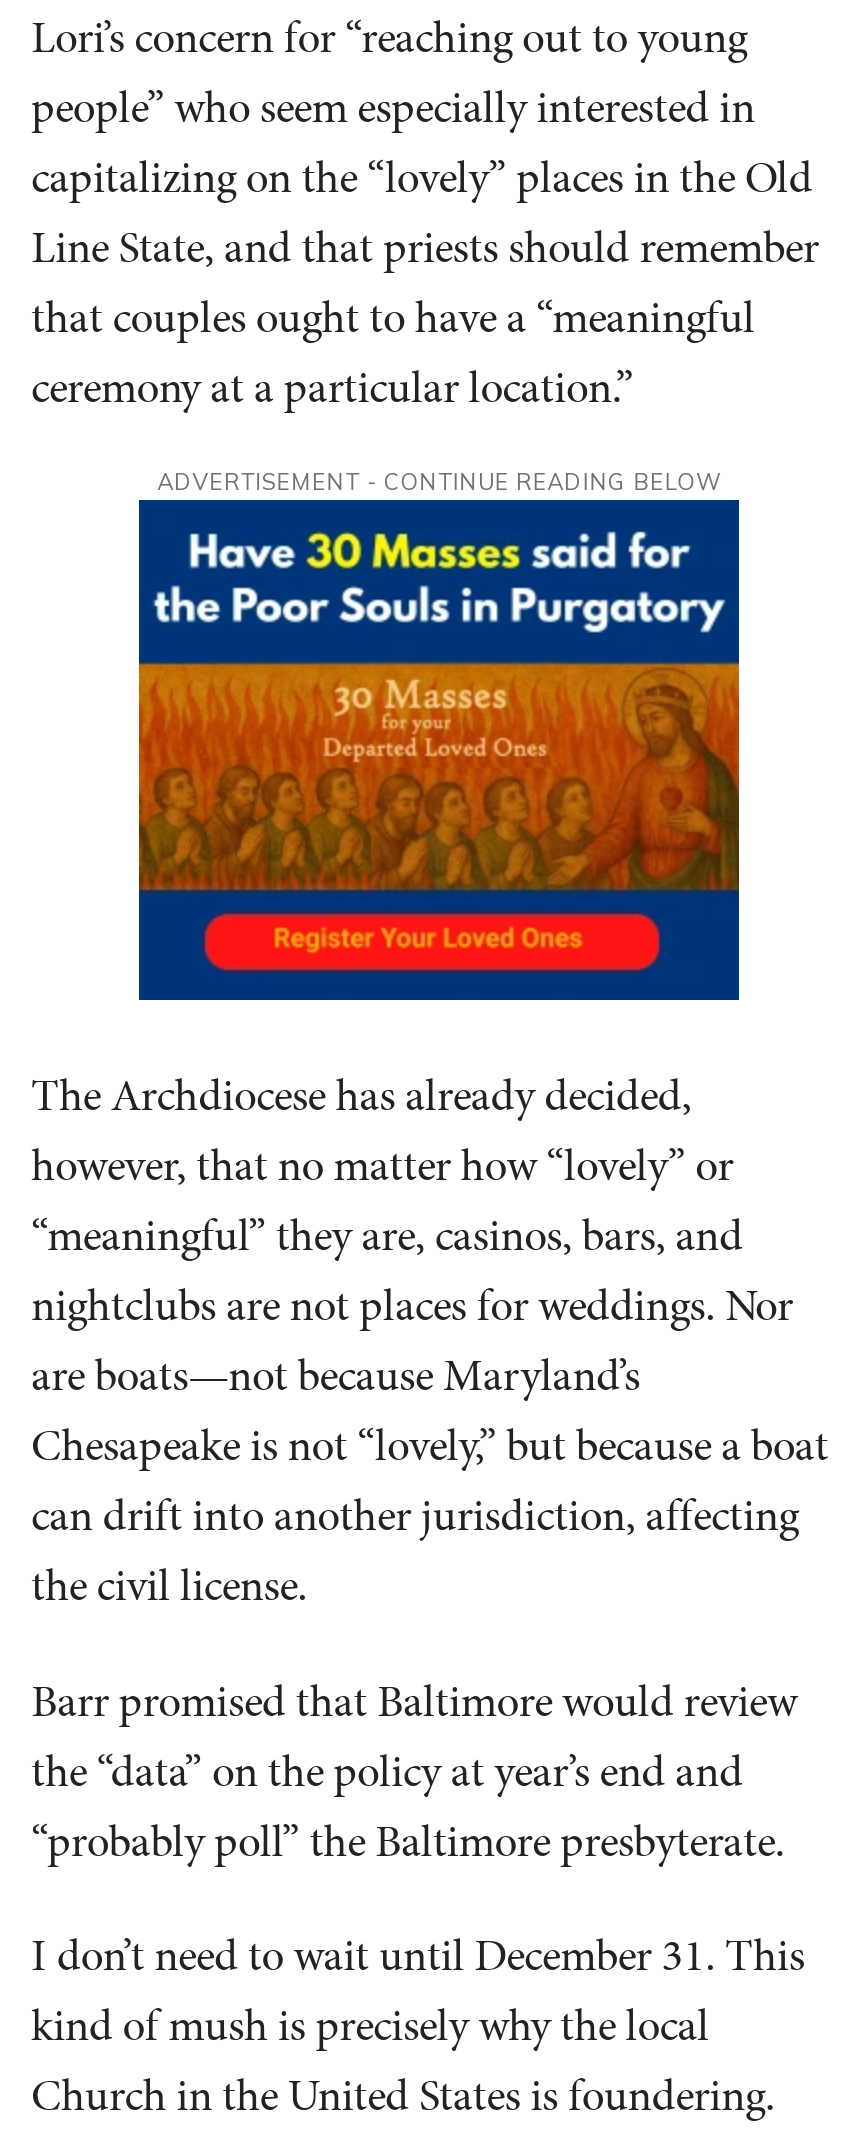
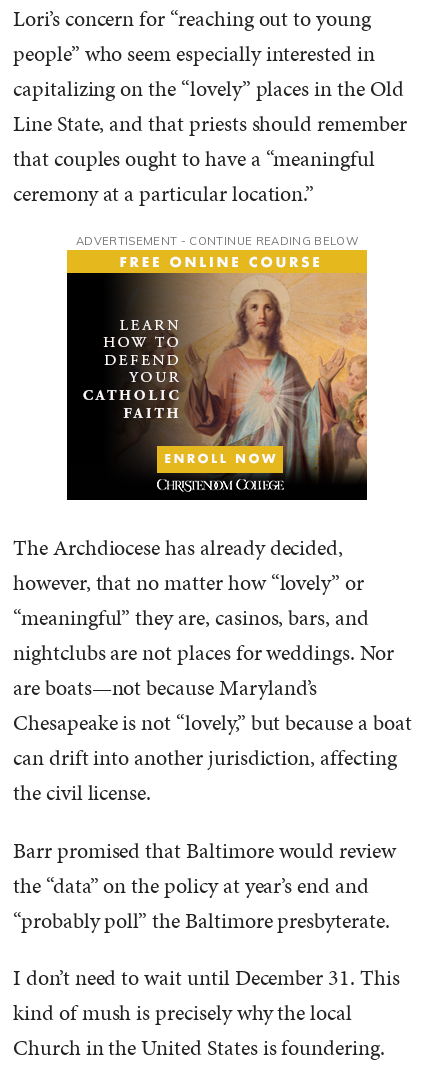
[137,498,741,1002] [image] -> [66,249,368,501] [image]

